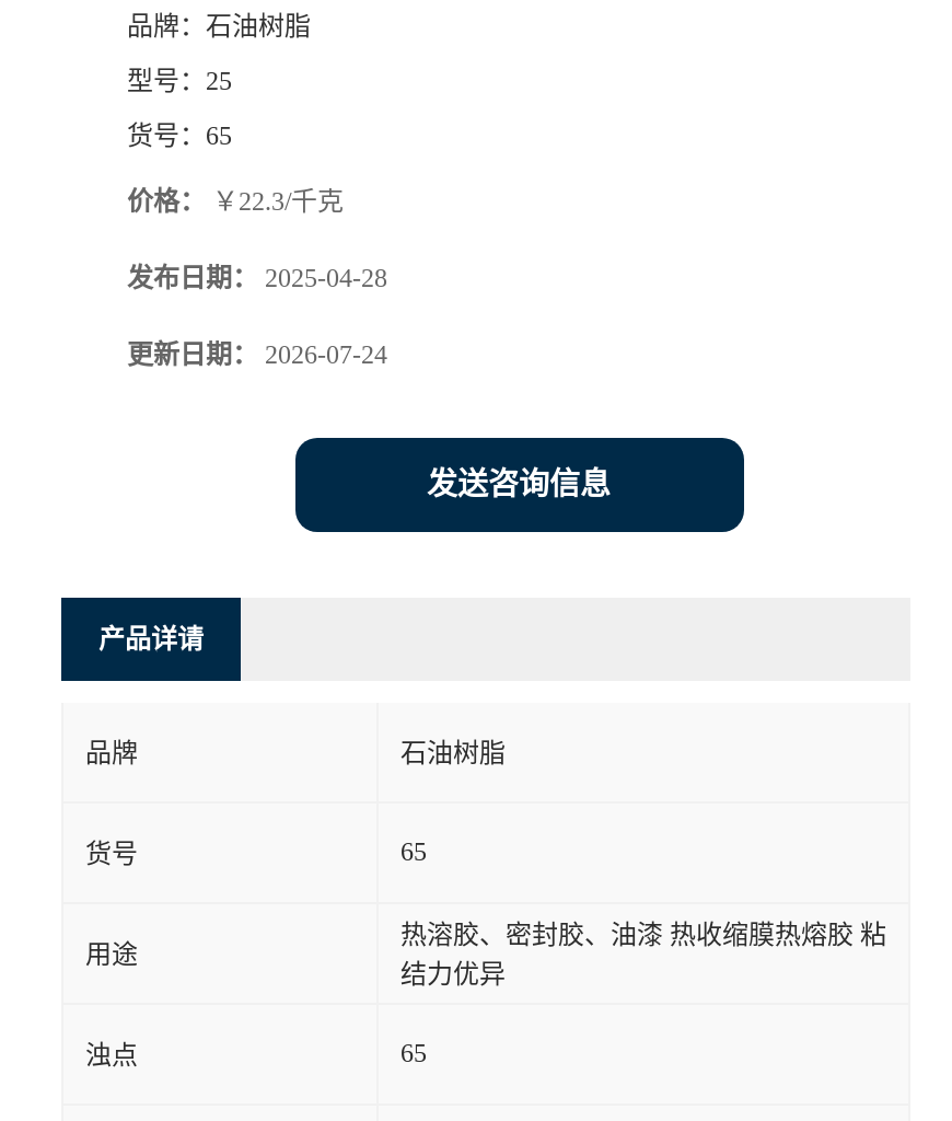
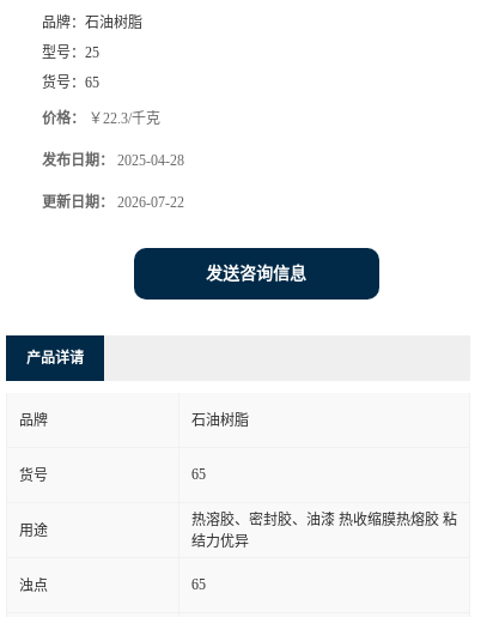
[127,339,387,370] 更新日期：2026-07-24 -> [42,194,184,211] 更新日期：2026-07-22

